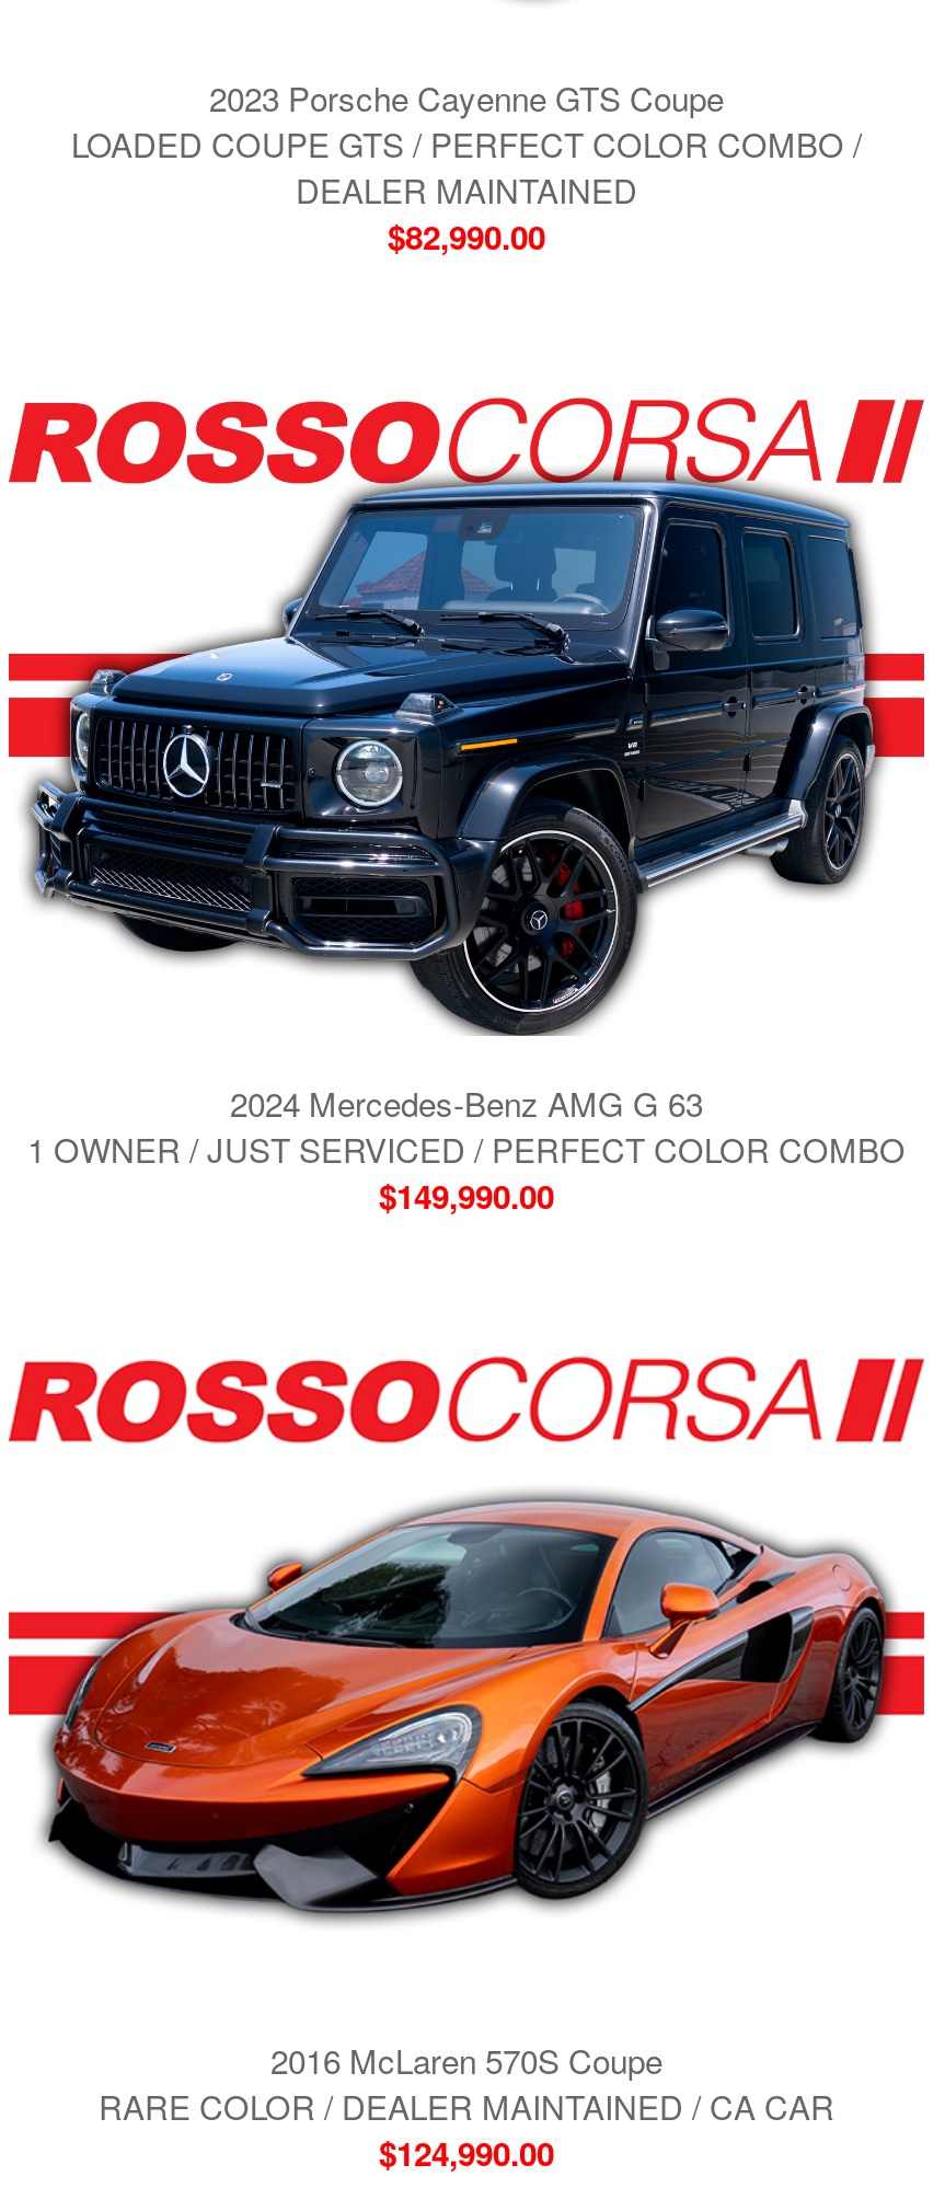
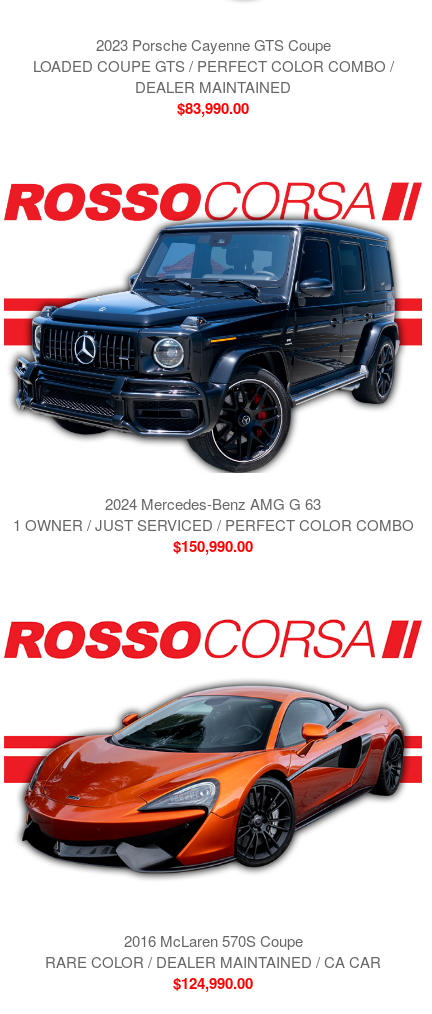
[388,212,545,261] $82,990.00 -> [177,97,249,119] $83,990.00
[379,1171,554,1219] $149,990.00 -> [173,534,253,556] $150,990.00

